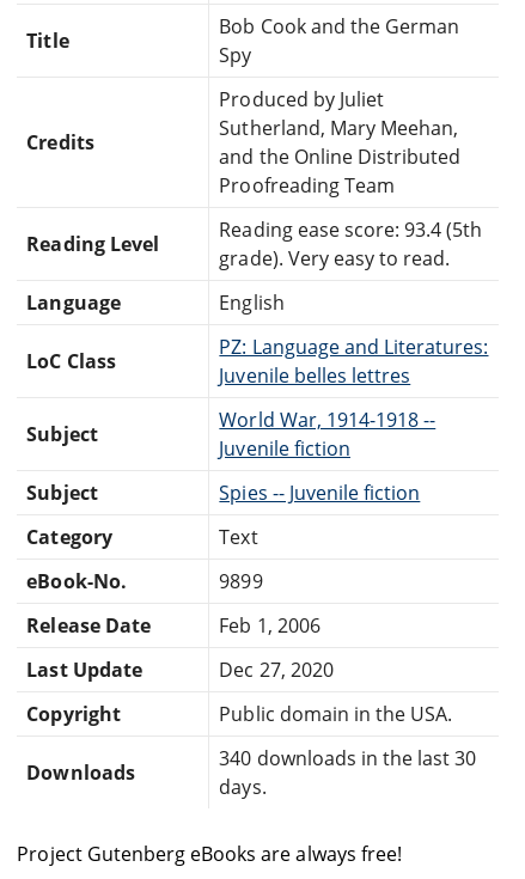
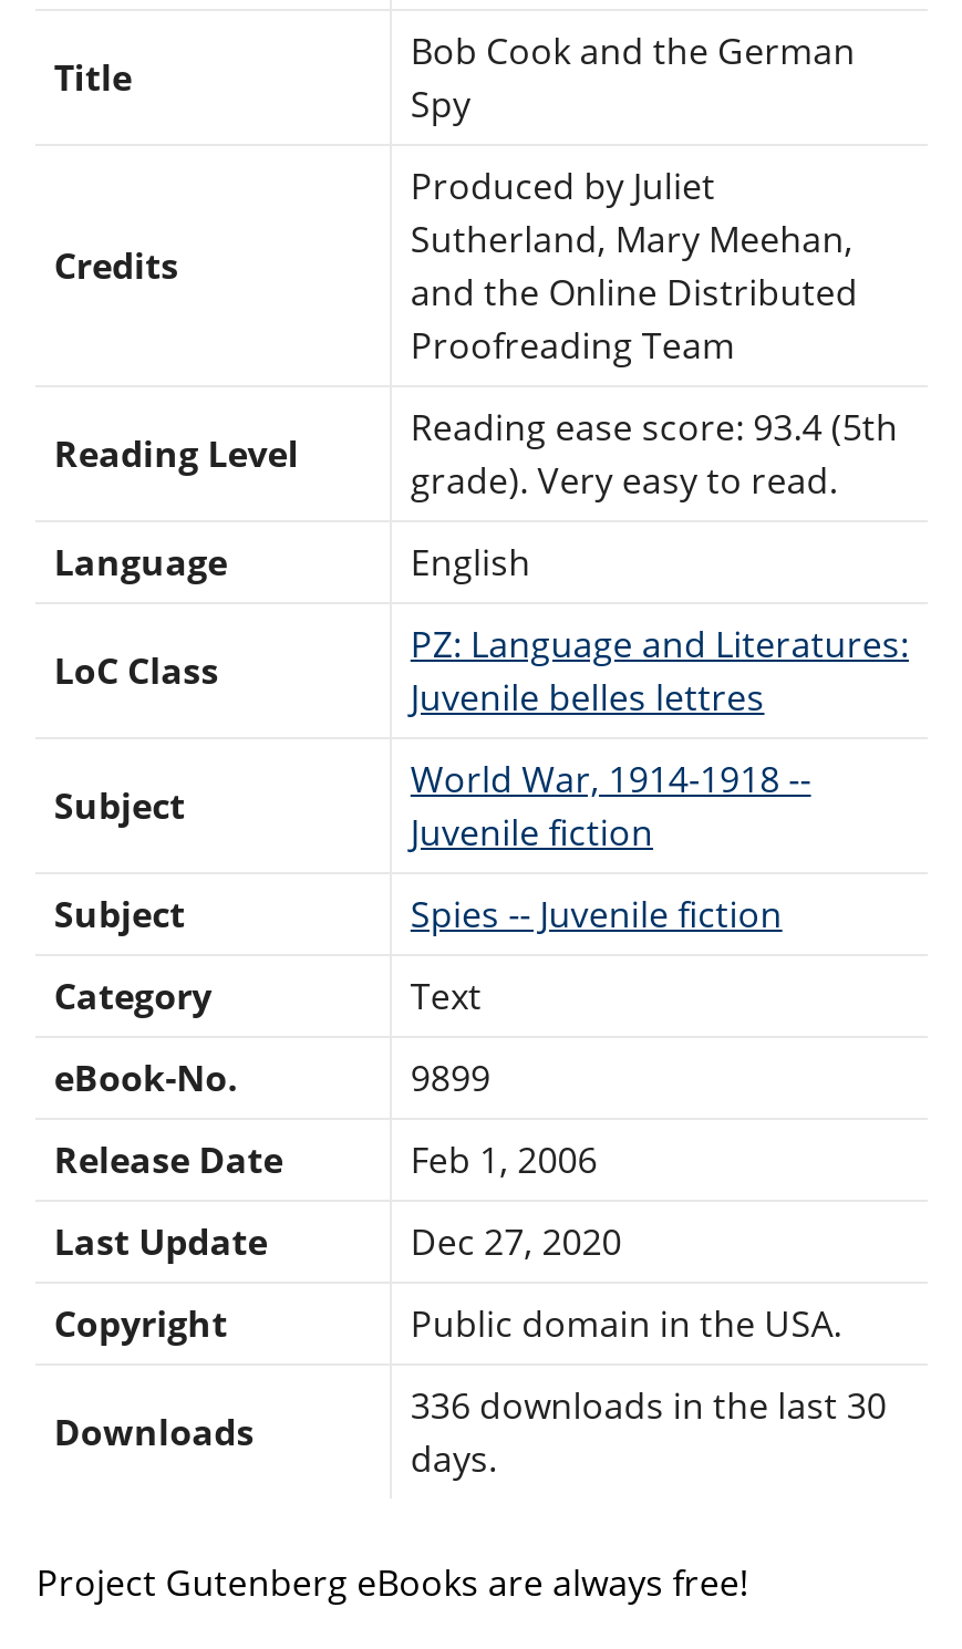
[219,745,477,771] 340 downloads in the last 30 -> [410,1380,887,1429] 336 downloads in the last 30

